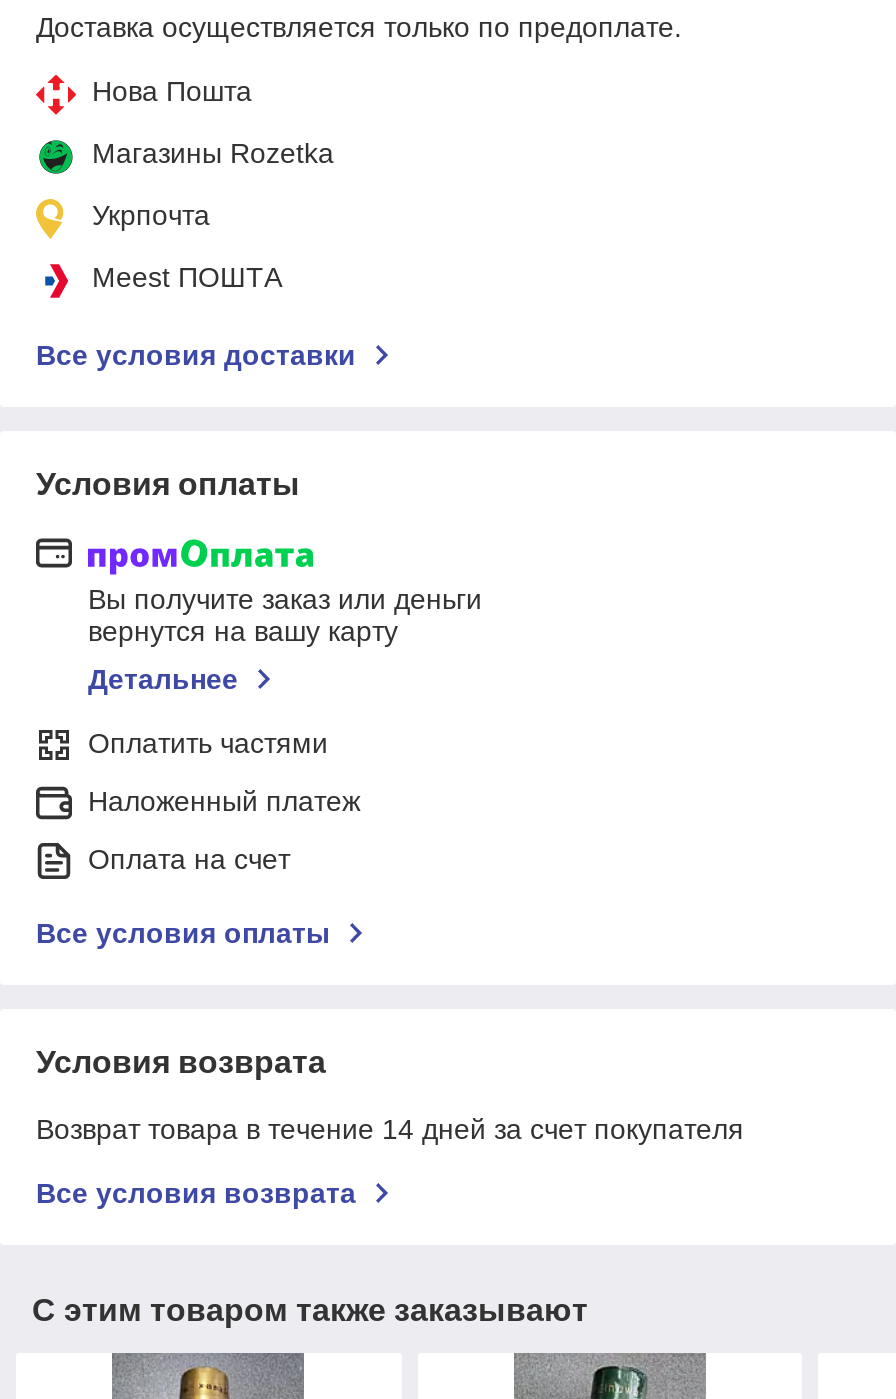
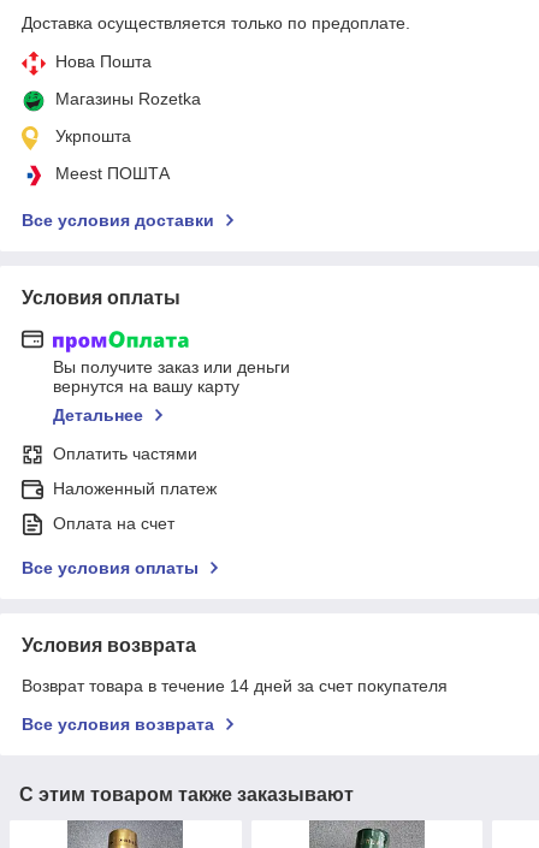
[92,199,210,231] Укрпочта -> [55,126,131,145] Укрпошта

